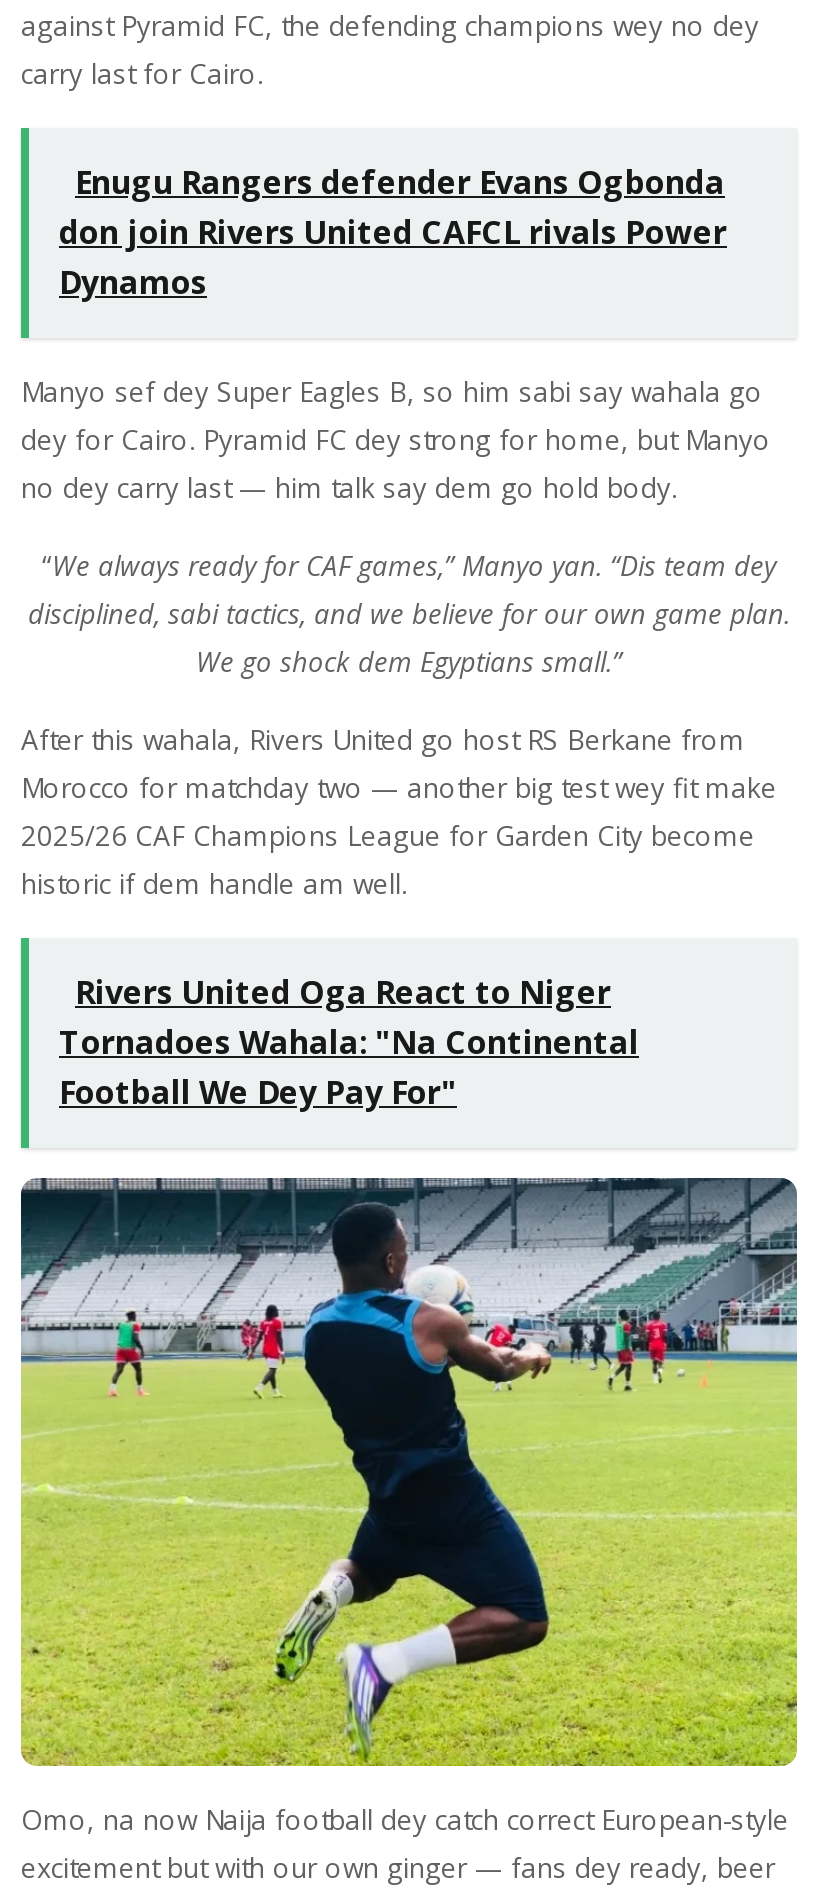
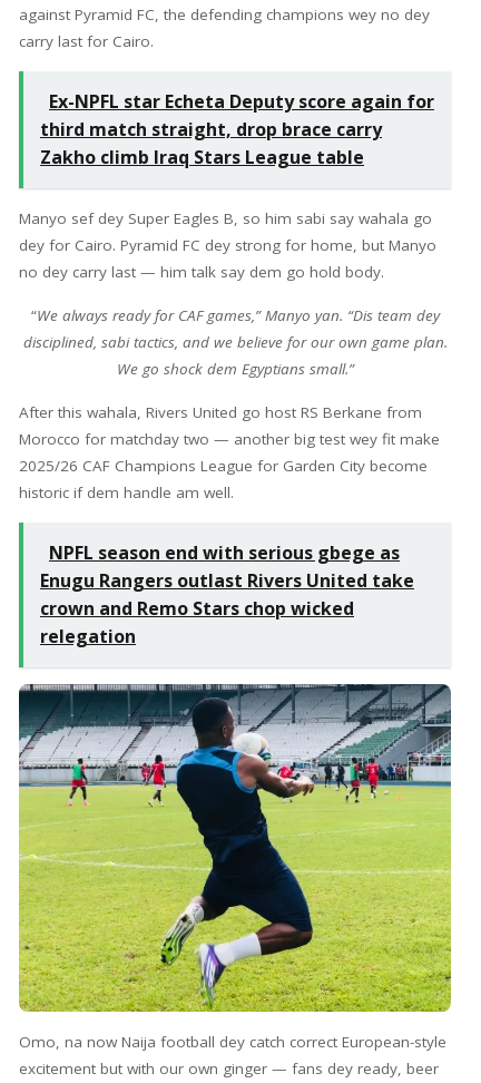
[59,160,727,304] Enugu Rangers defender Evans Ogbonda | don join Rivers United CAFCL rivals Power | Dynamos -> [40,89,434,170] Ex-NPFL star Echeta Deputy score again for | third match straight, drop brace carry | Zakho climb Iraq Stars League table
[59,970,639,1114] Rivers United Oga React to Niger | Tornadoes Wahala: "Na Continental | Football We Dey Pay For" -> [40,541,414,649] NPFL season end with serious gbege as | Enugu Rangers outlast Rivers United take | crown and Remo Stars chop wicked | relegation

